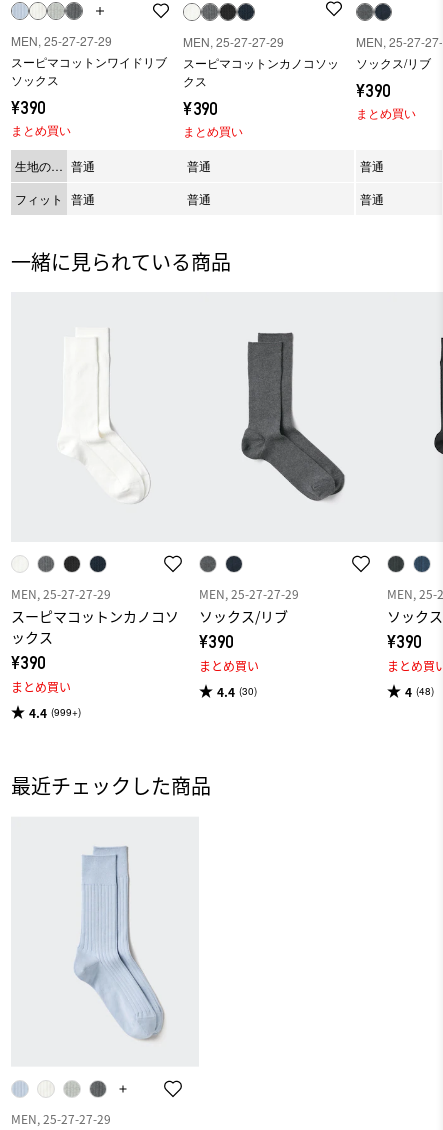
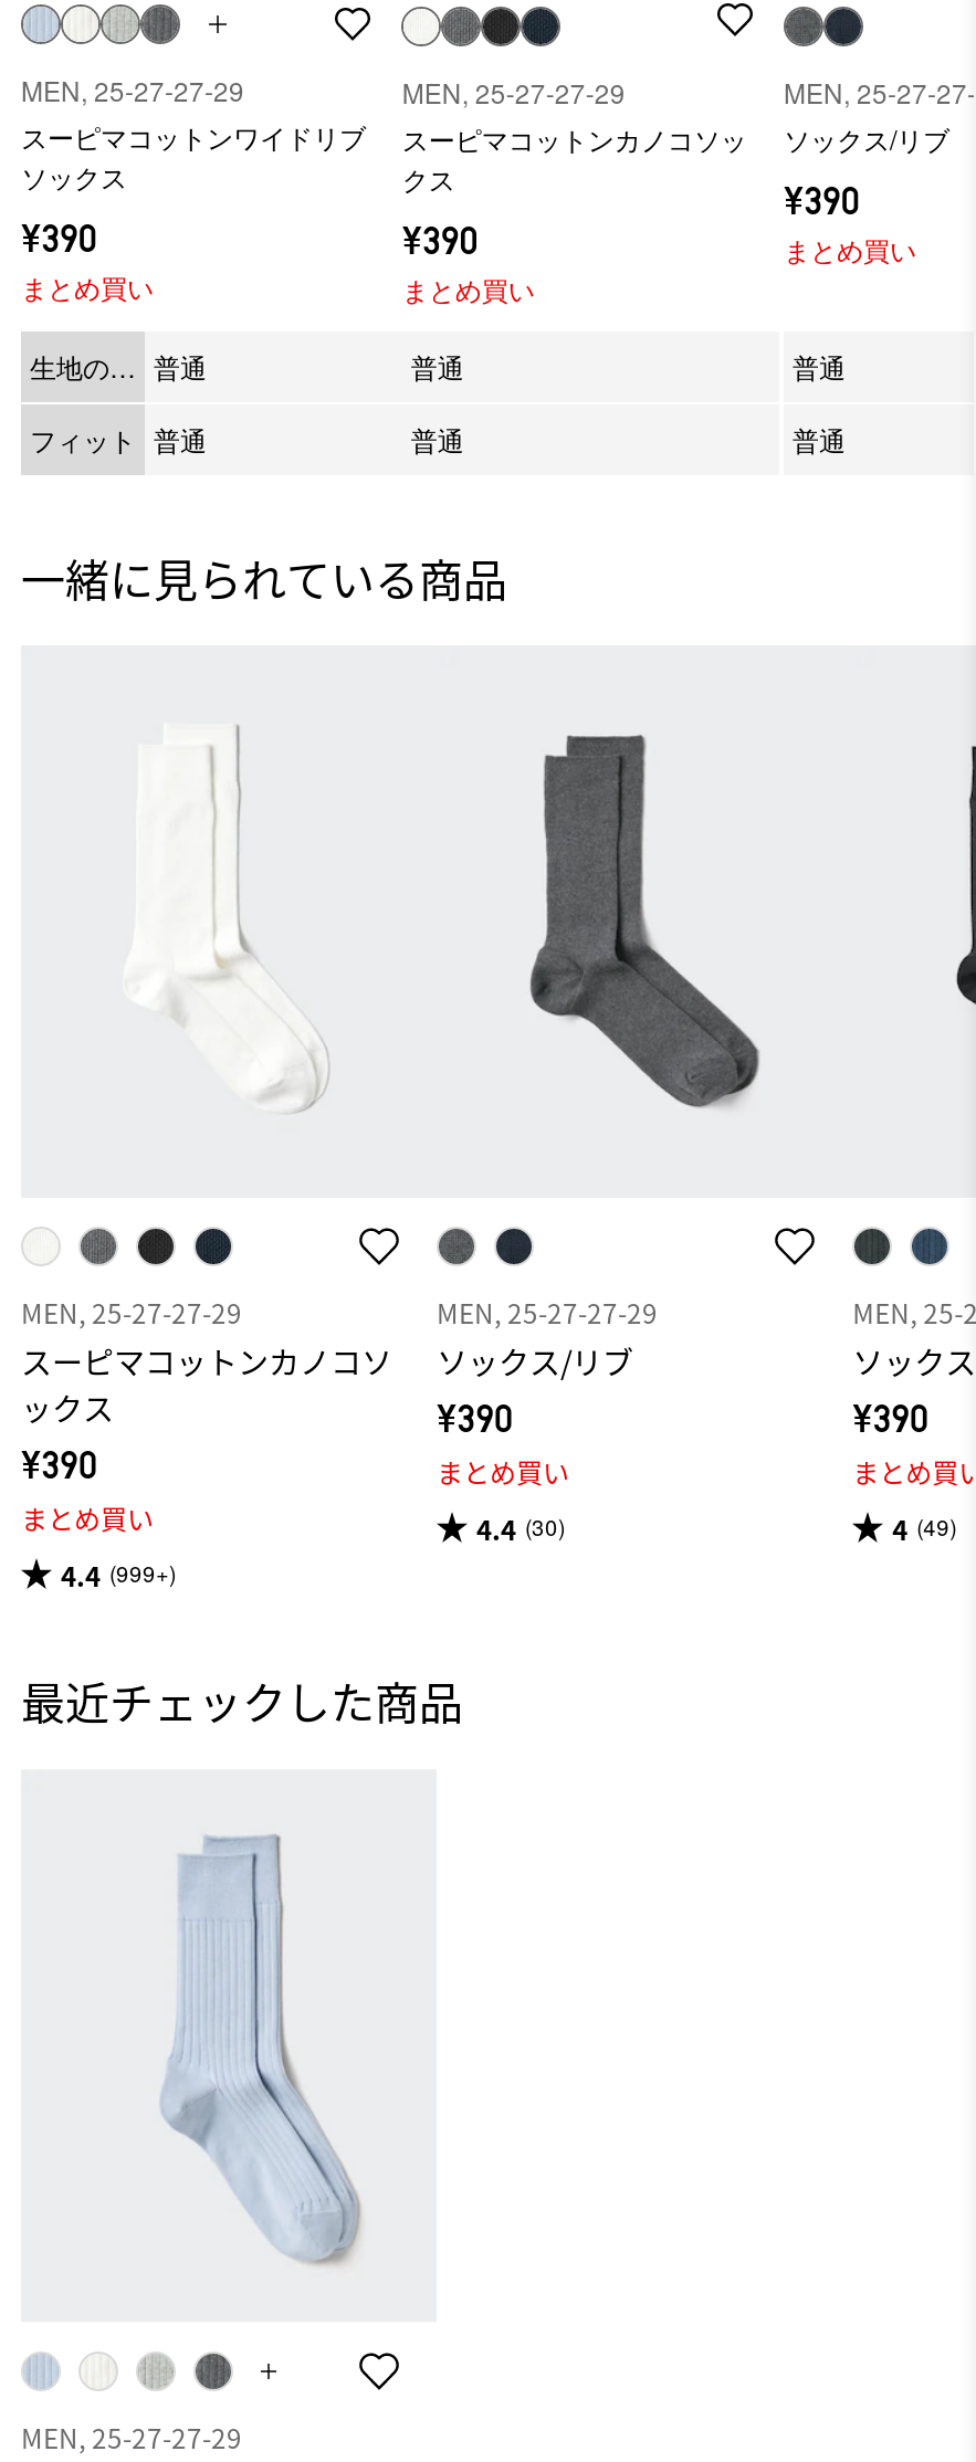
[405,683,434,700] 4 (48) -> [892,1509,956,1547] 4 (49)

